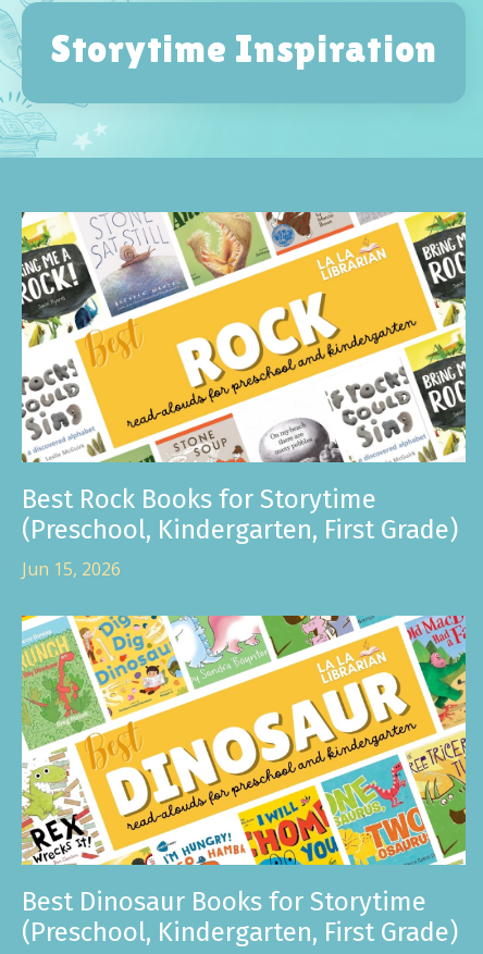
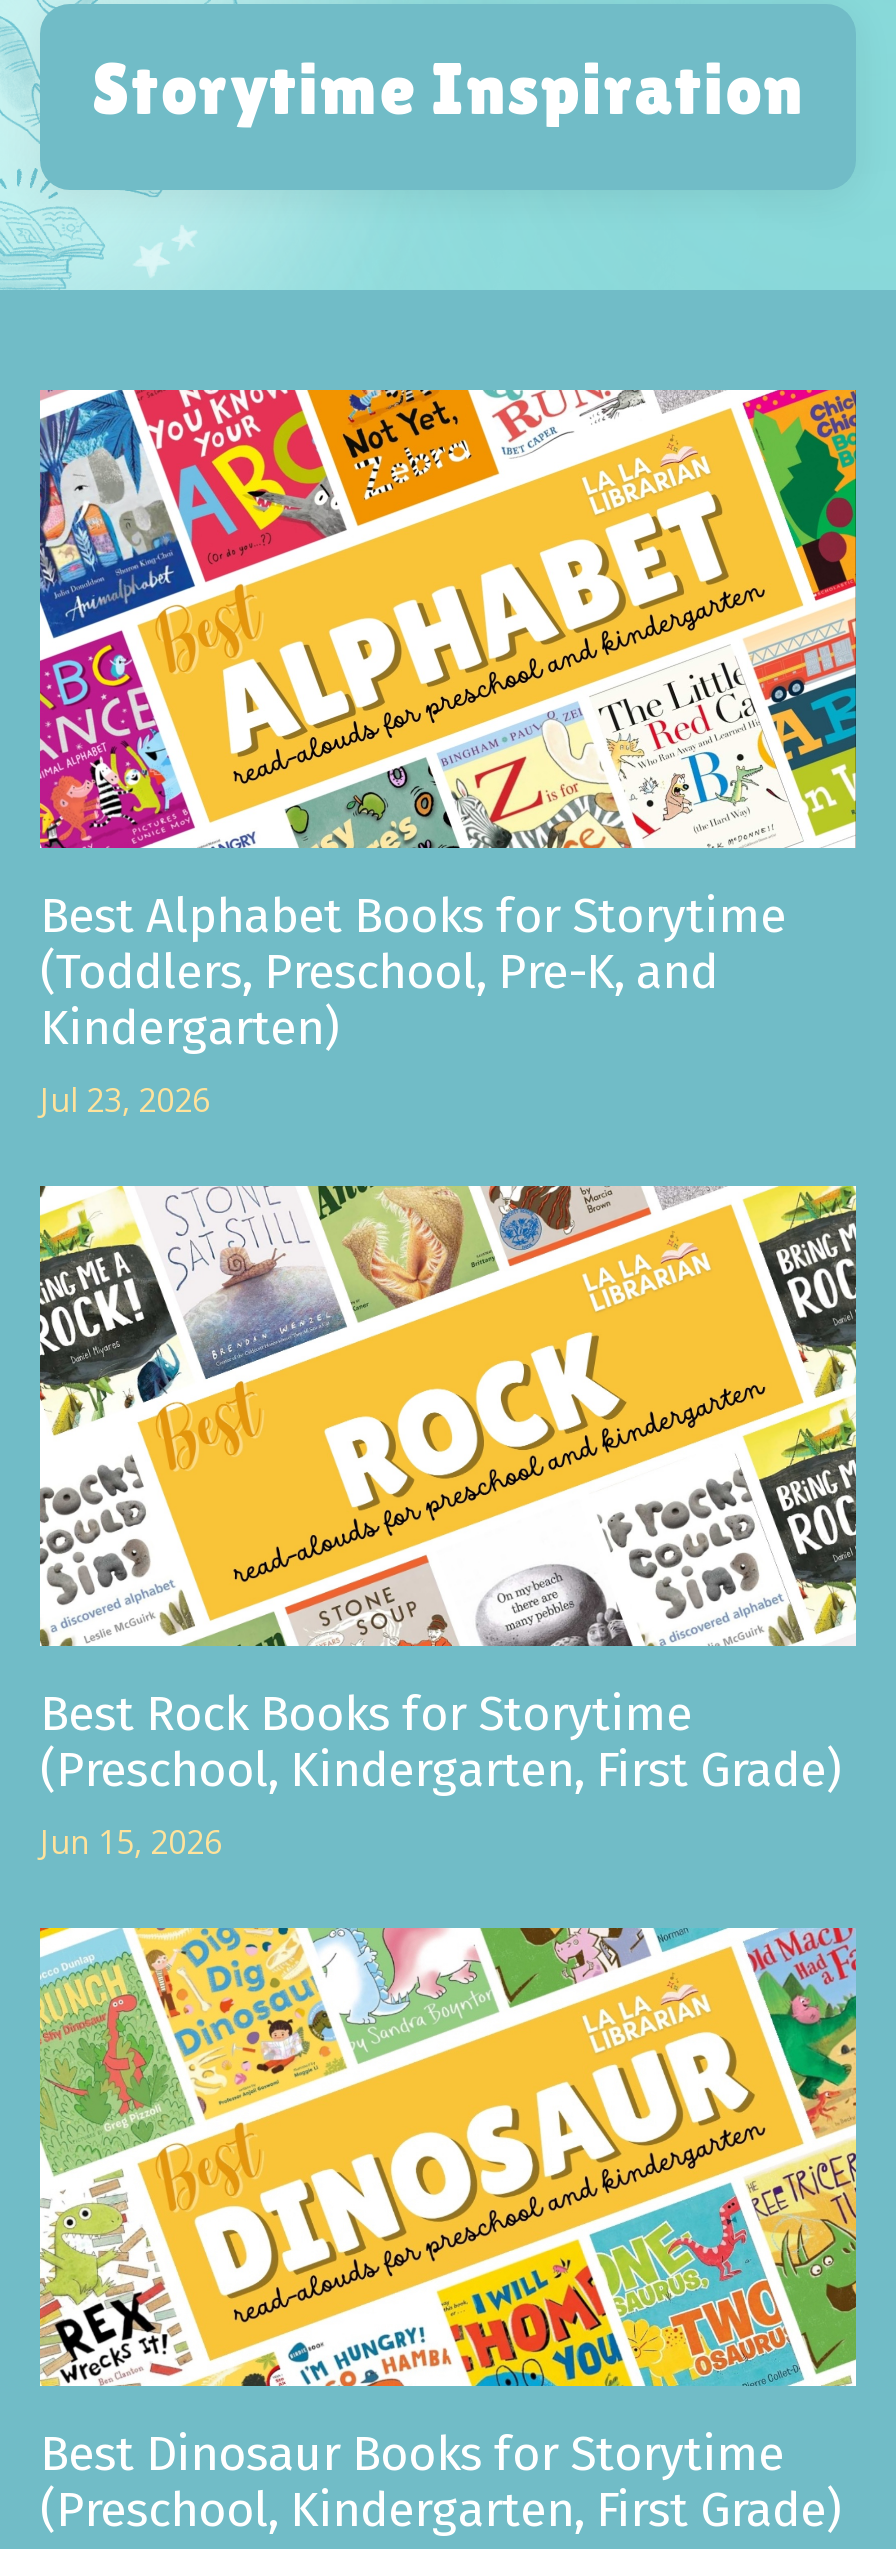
none -> [38,388,858,1123] [image] | Best Alphabet Books for Storytime | (Toddlers, Preschool, Pre-K, and | Kindergarten) | Jul 23, 2026

